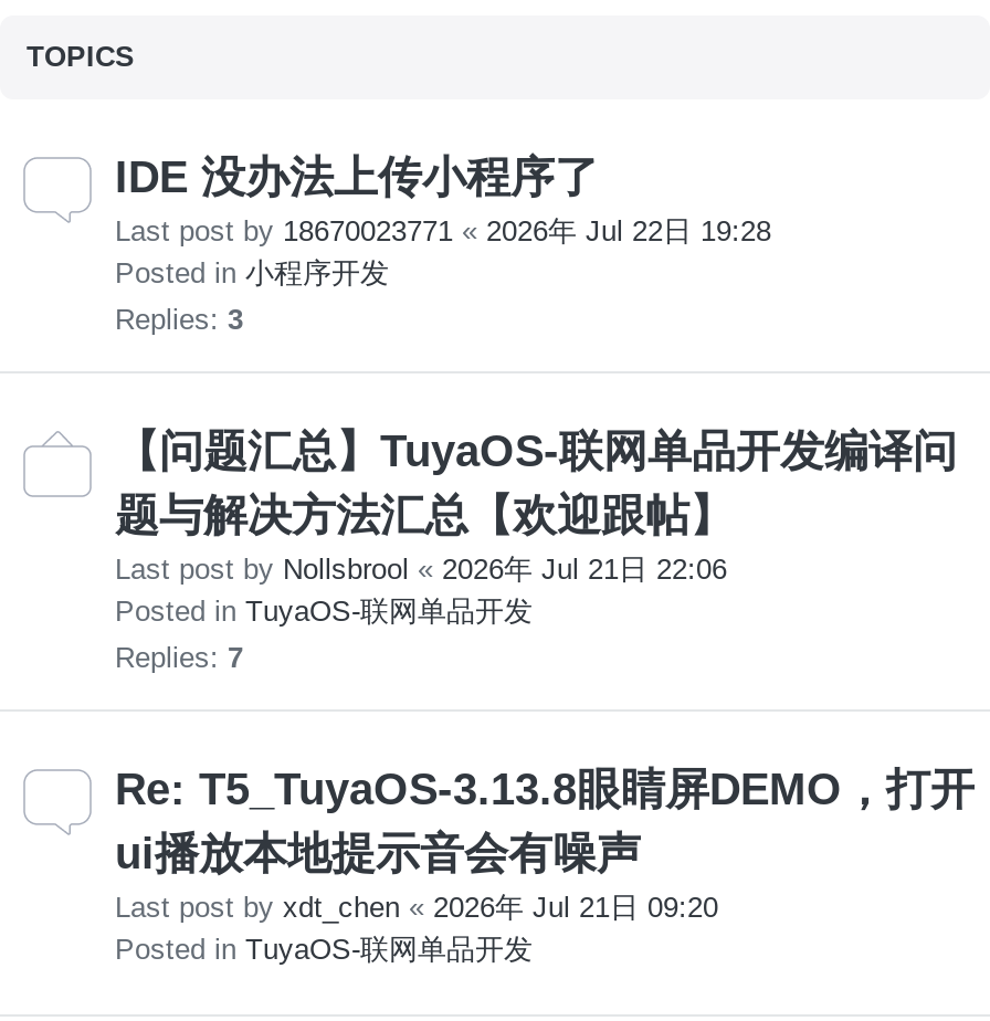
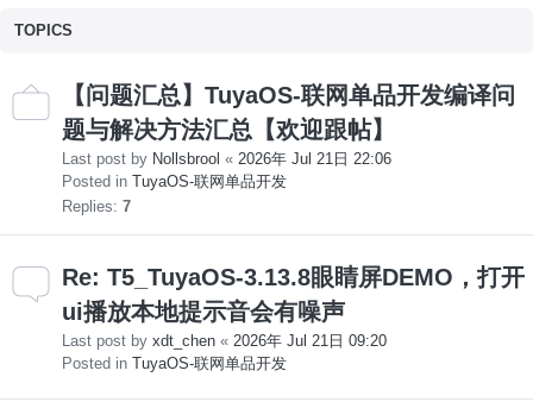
[115,151,771,335] IDE 没办法上传小程序了 | Last post by 18670023771 «2026年 Jul 22日 19:28 | Posted in小程序开发 | Replies: 3 -> none

